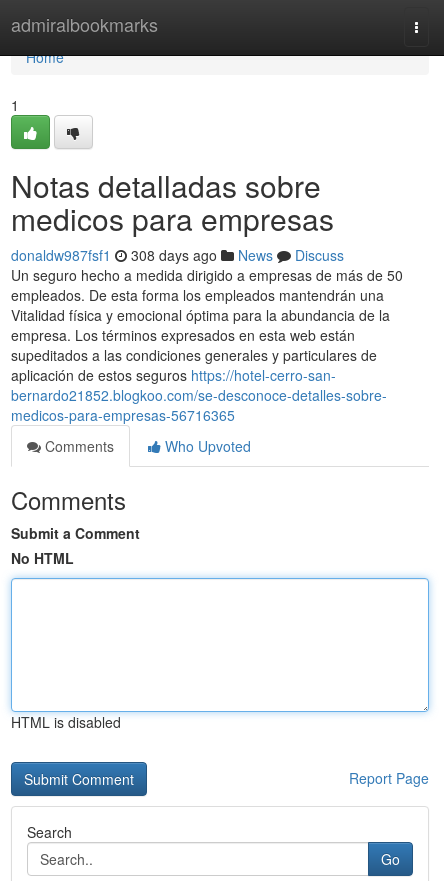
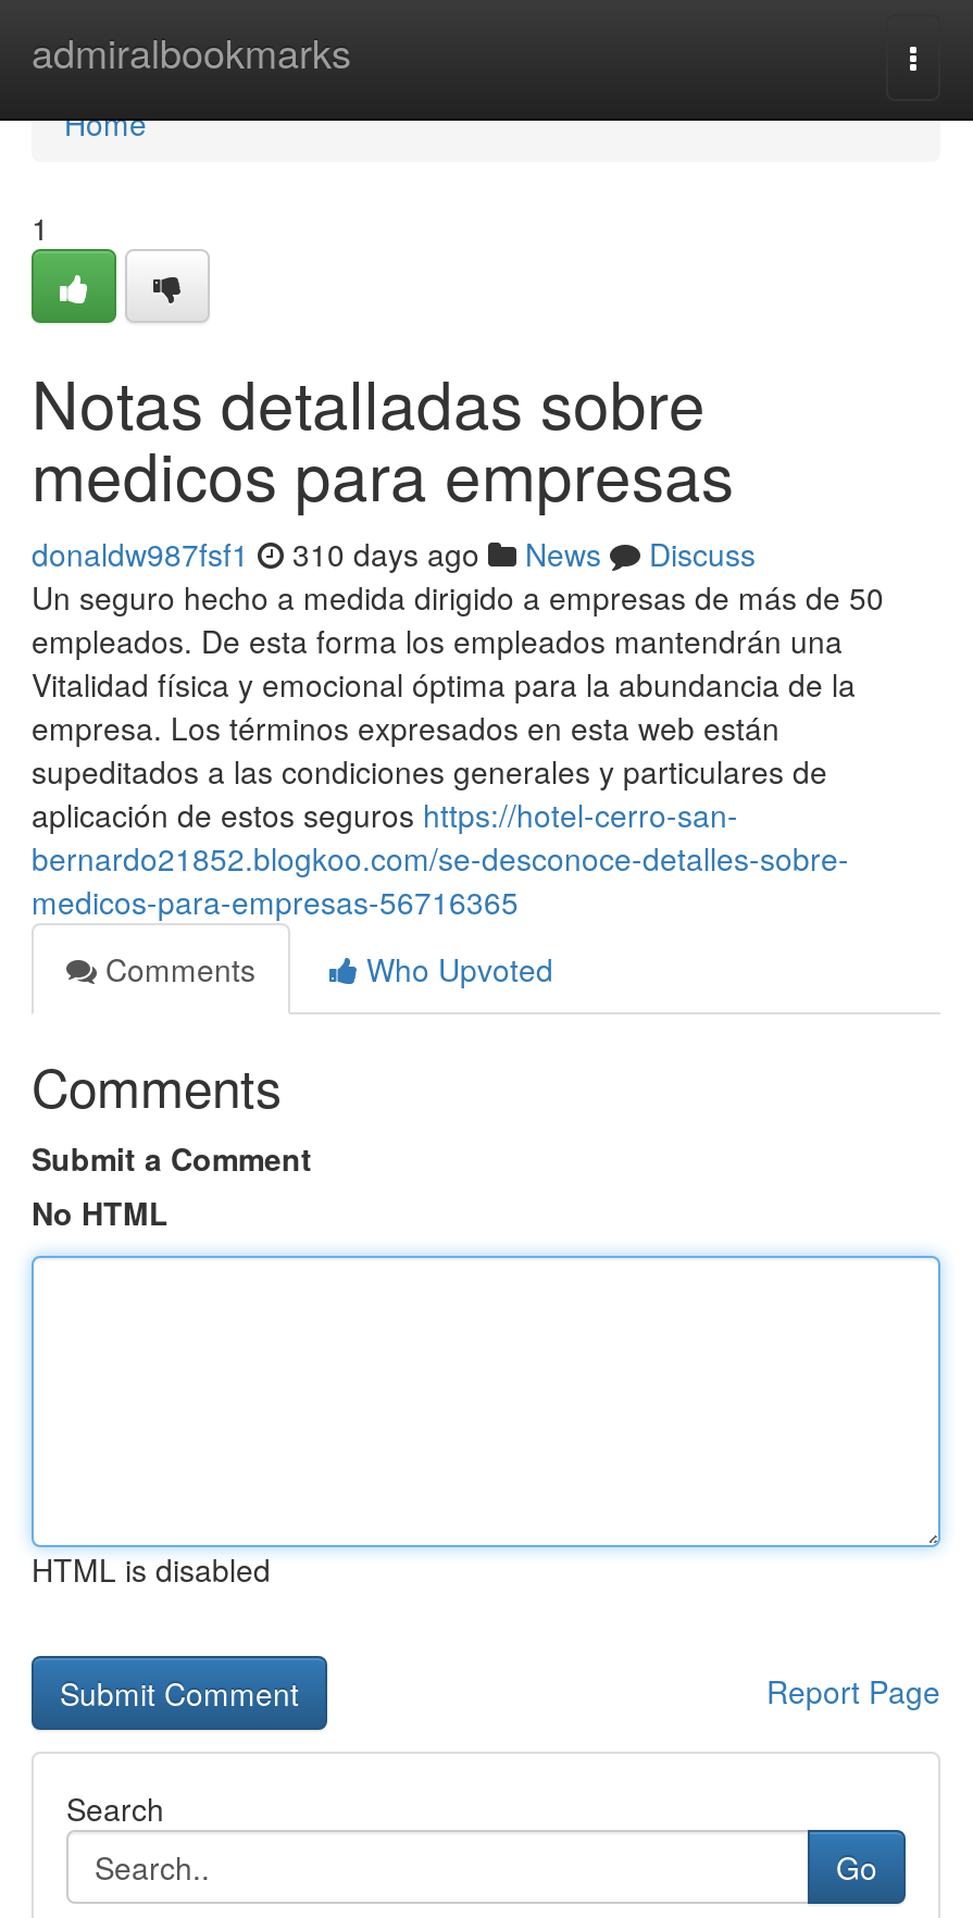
[11,245,344,265] donaldw987fsf1 308 days ago News Discuss -> [32,532,756,575] donaldw987fsf1 310 days ago News Discuss

